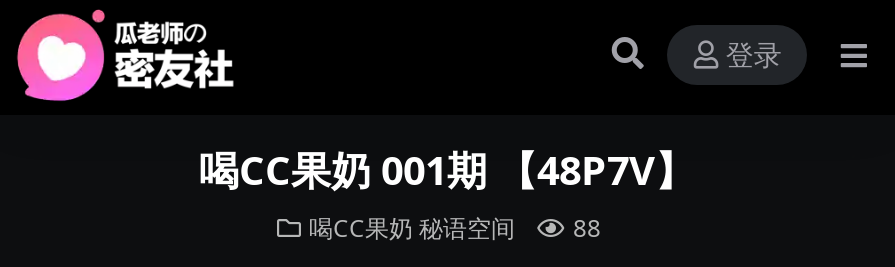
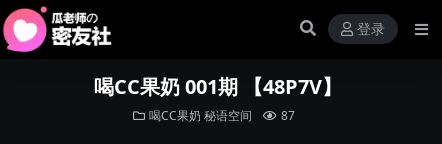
[309,211,601,245] 喝CC果奶 秘语空间 88 -> [149,107,295,124] 喝CC果奶 秘语空间 87

